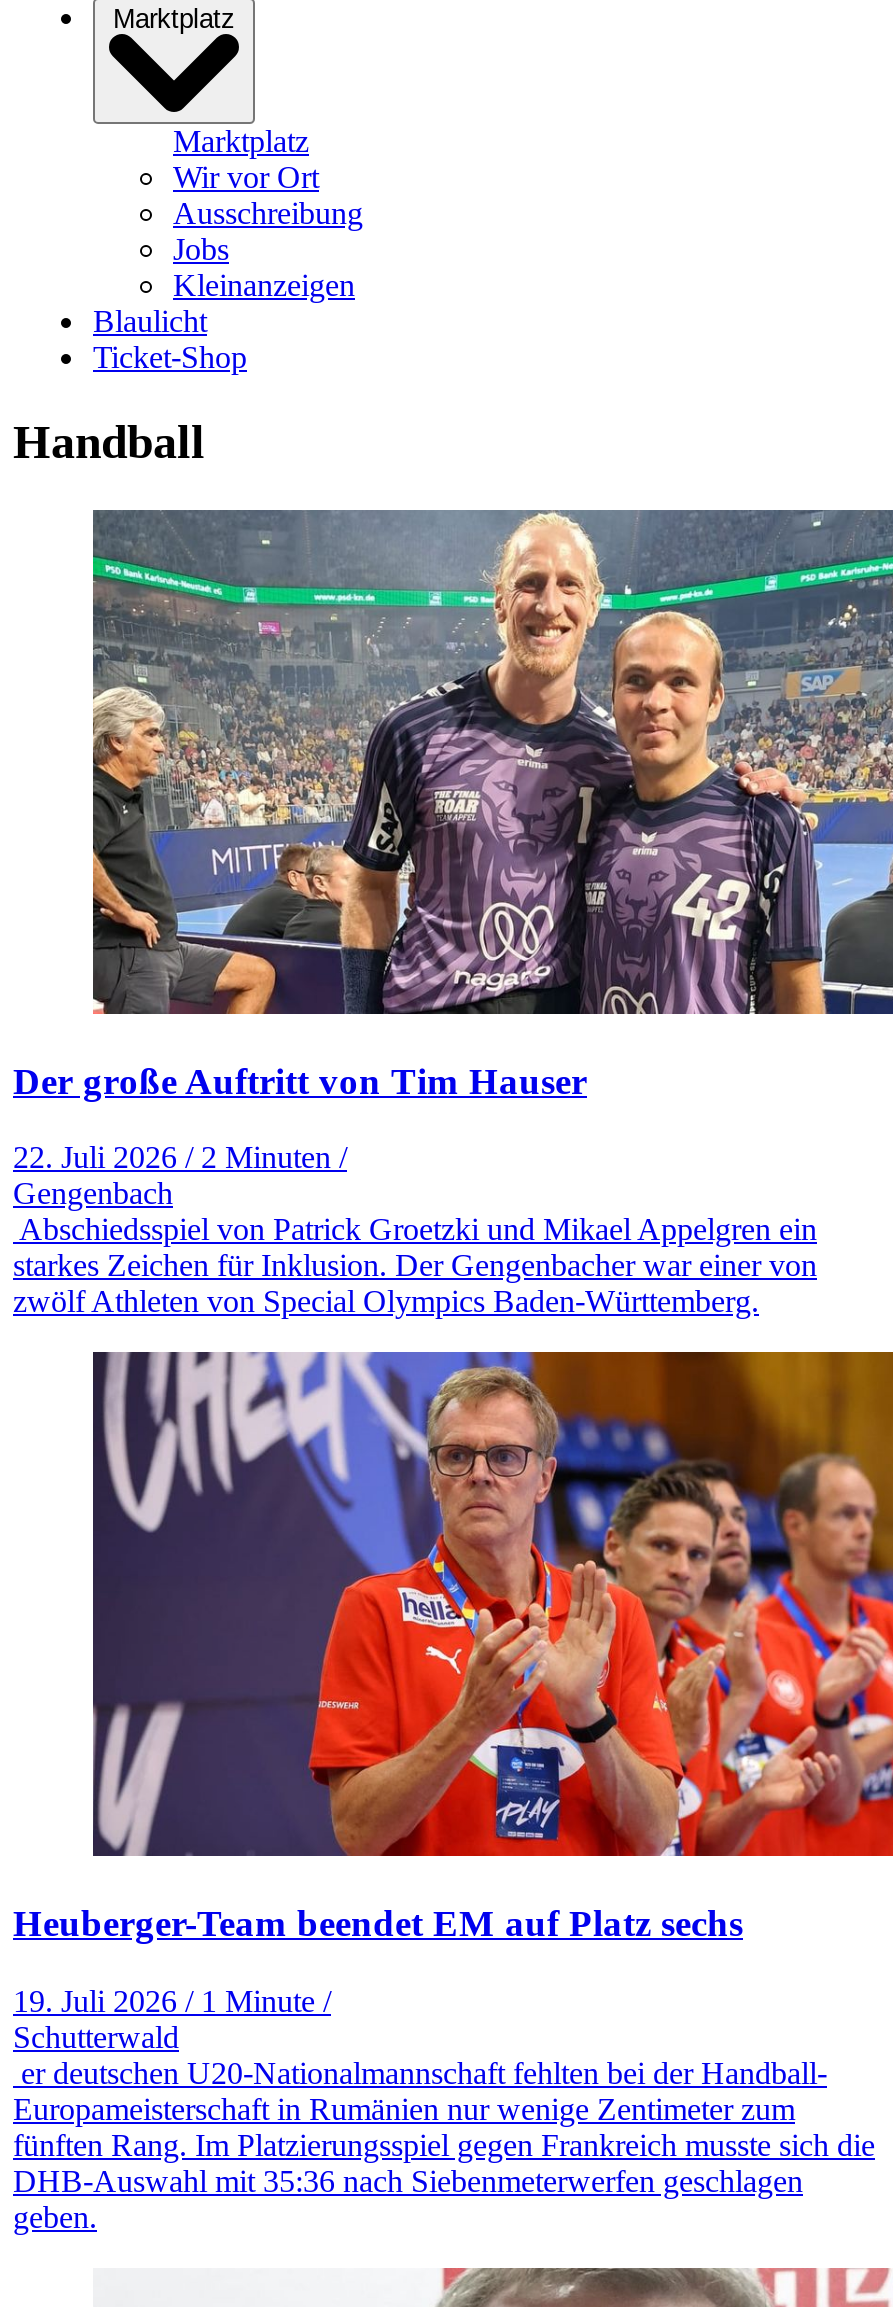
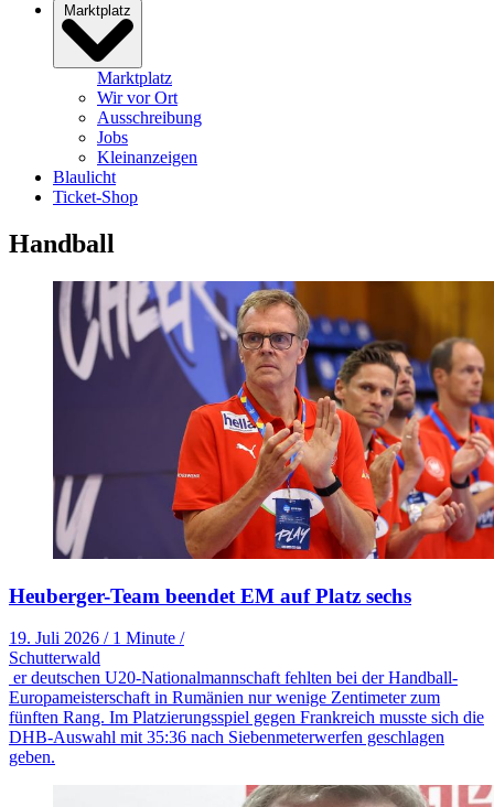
[13,508,887,1319] [image] | Der große Auftritt von Tim Hauser | 22. Juli 2026 / 2 Minuten / | Gengenbach | Abschiedsspiel von Patrick Groetzki und Mikael Appelgren ein | starkes Zeichen für Inklusion. Der Gengenbacher war einer von | zwölf Athleten von Special Olympics Baden-Württemberg. -> none

